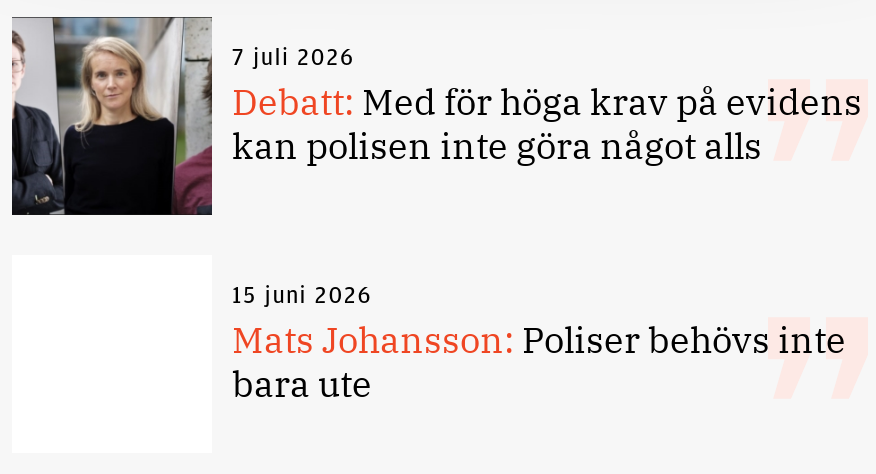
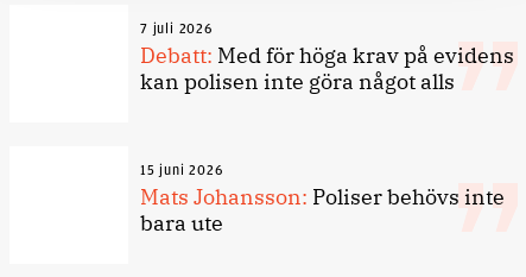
[10,15,214,217] [image] -> none

